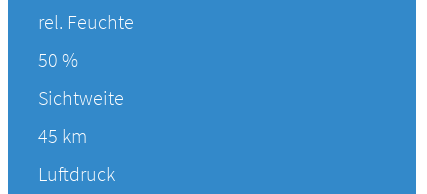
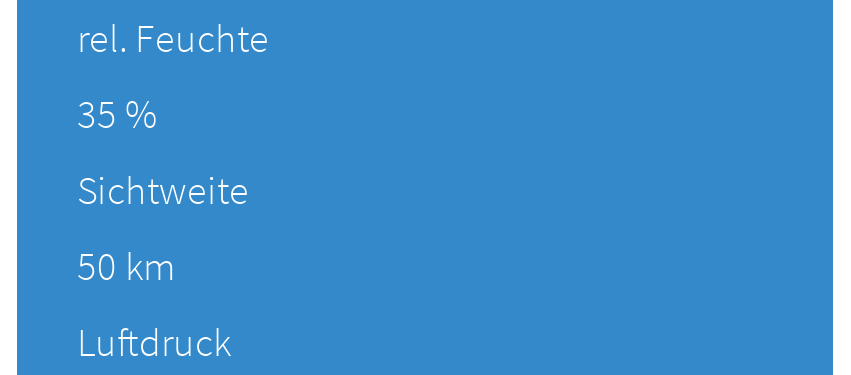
[38,47,78,72] 50 % -> [77,88,157,138] 35 %
[38,123,87,148] 45 km -> [77,240,175,290] 50 km

